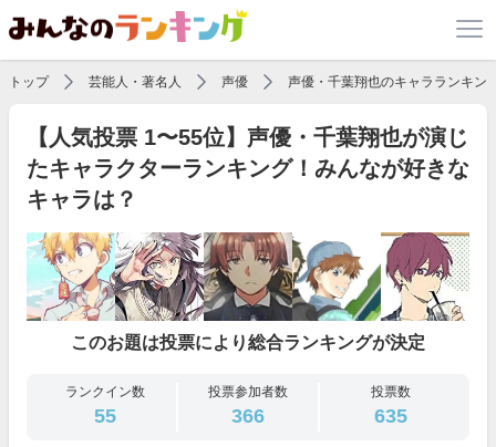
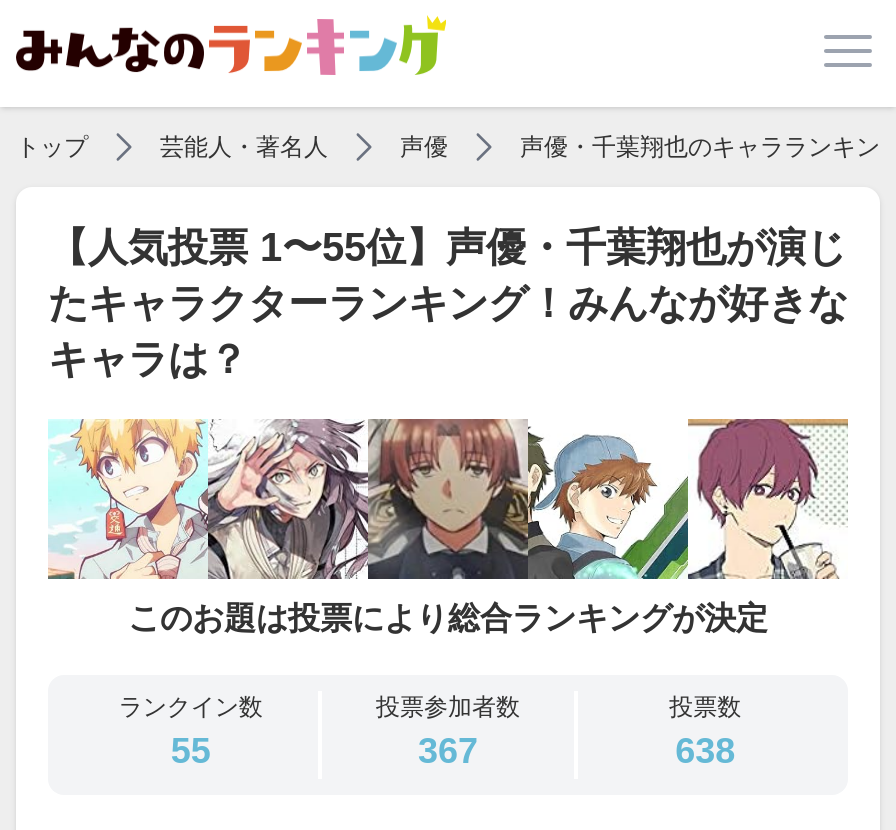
[231,405,265,427] 366 -> [418,731,478,771] 367
[374,405,407,427] 635 -> [675,731,735,771] 638

